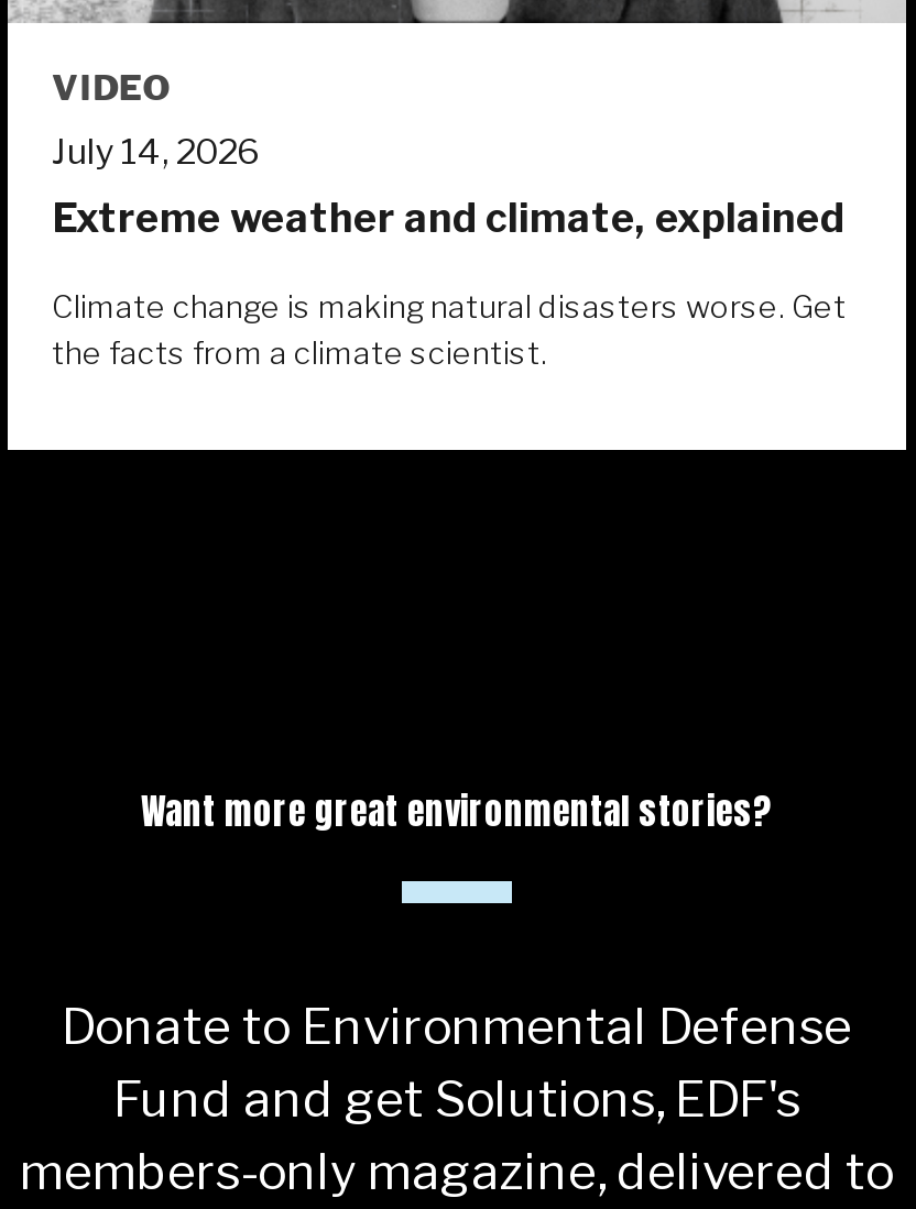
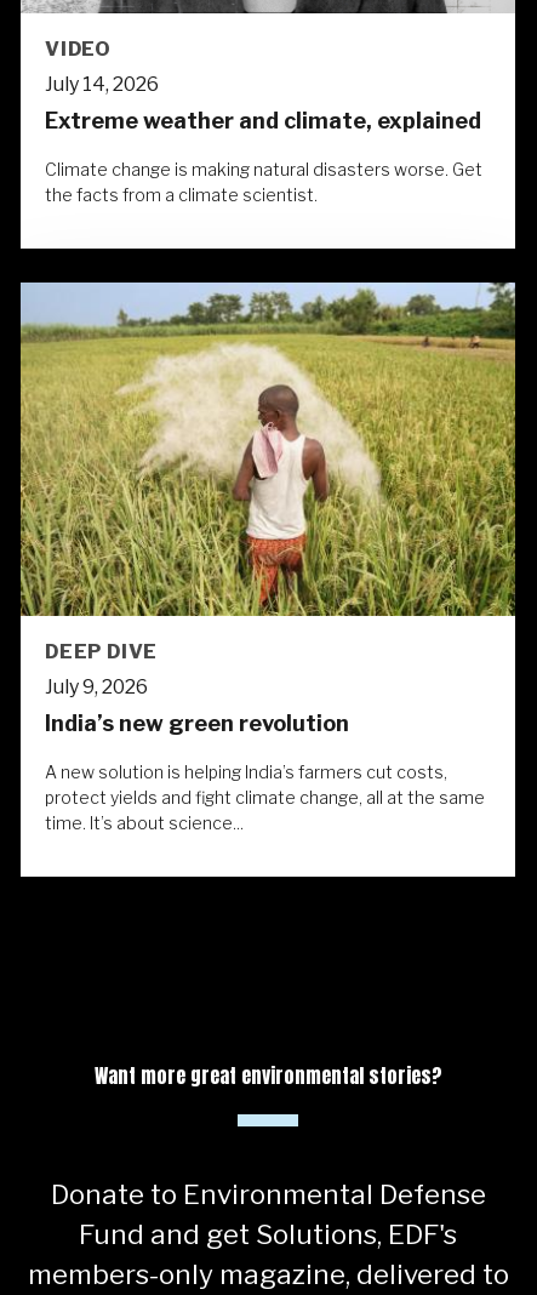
none -> [19,281,516,833] [image] | DEEP DIVE | July 9, 2026 | India’s new green revolution | A new solution is helping India’s farmers cut costs, | protect yields and fight climate change, all at the same | time. It’s about science...

